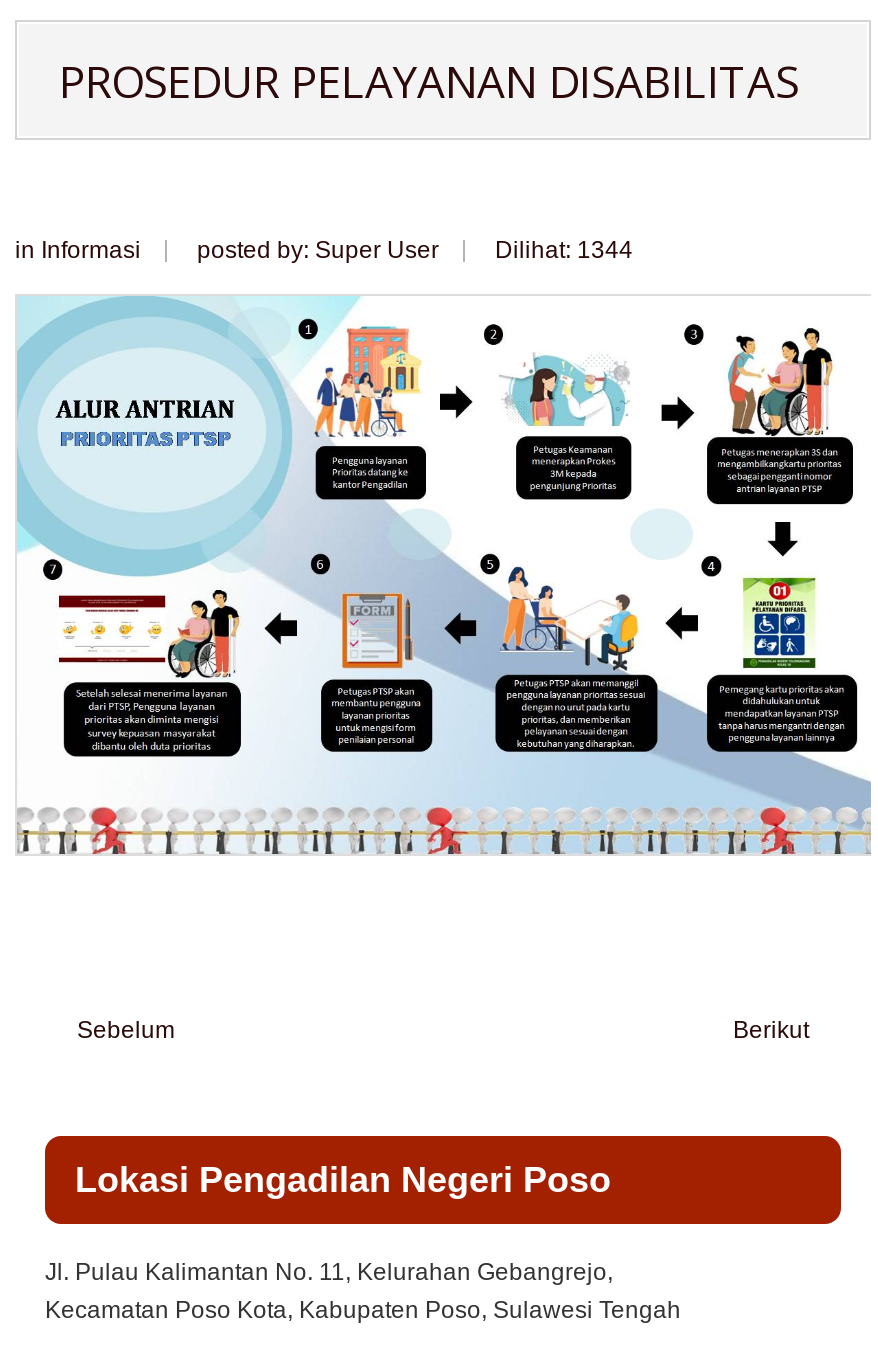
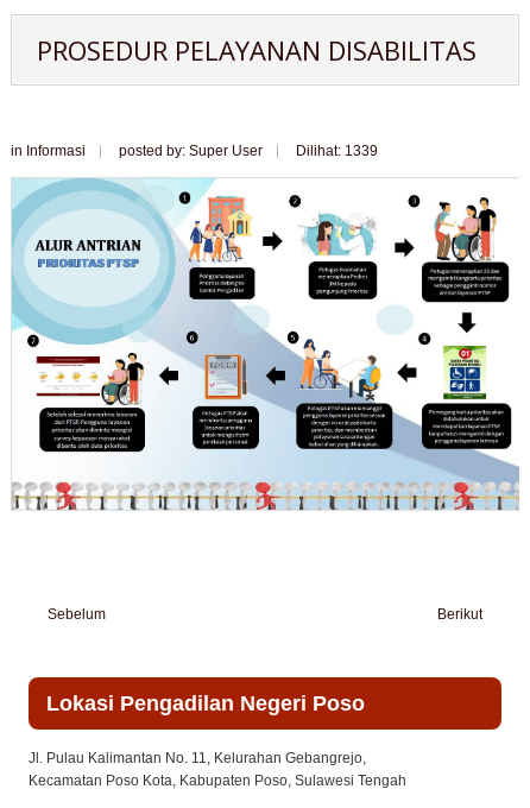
[15,236,633,264] in Informasi posted by: Super User Dilihat: 1344 -> [11,143,378,159] in Informasi posted by: Super User Dilihat: 1339

